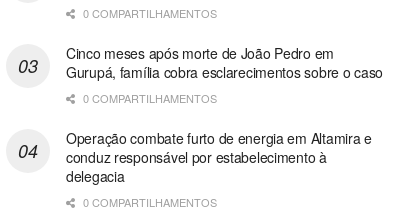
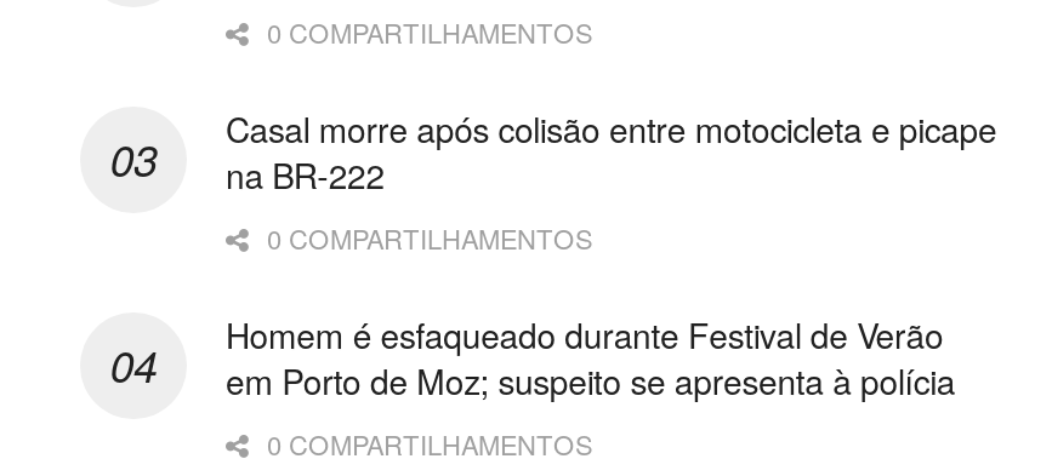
[66,43,383,82] Cinco meses após morte de João Pedro em | Gurupá, família cobra esclarecimentos sobre o caso -> [226,104,997,199] Casal morre após colisão entre motocicleta e picape | na BR-222
[66,128,372,186] Operação combate furto de energia em Altamira e | conduz responsável por estabelecimento à | delegacia -> [226,310,955,405] Homem é esfaqueado durante Festival de Verão | em Porto de Moz; suspeito se apresenta à polícia

